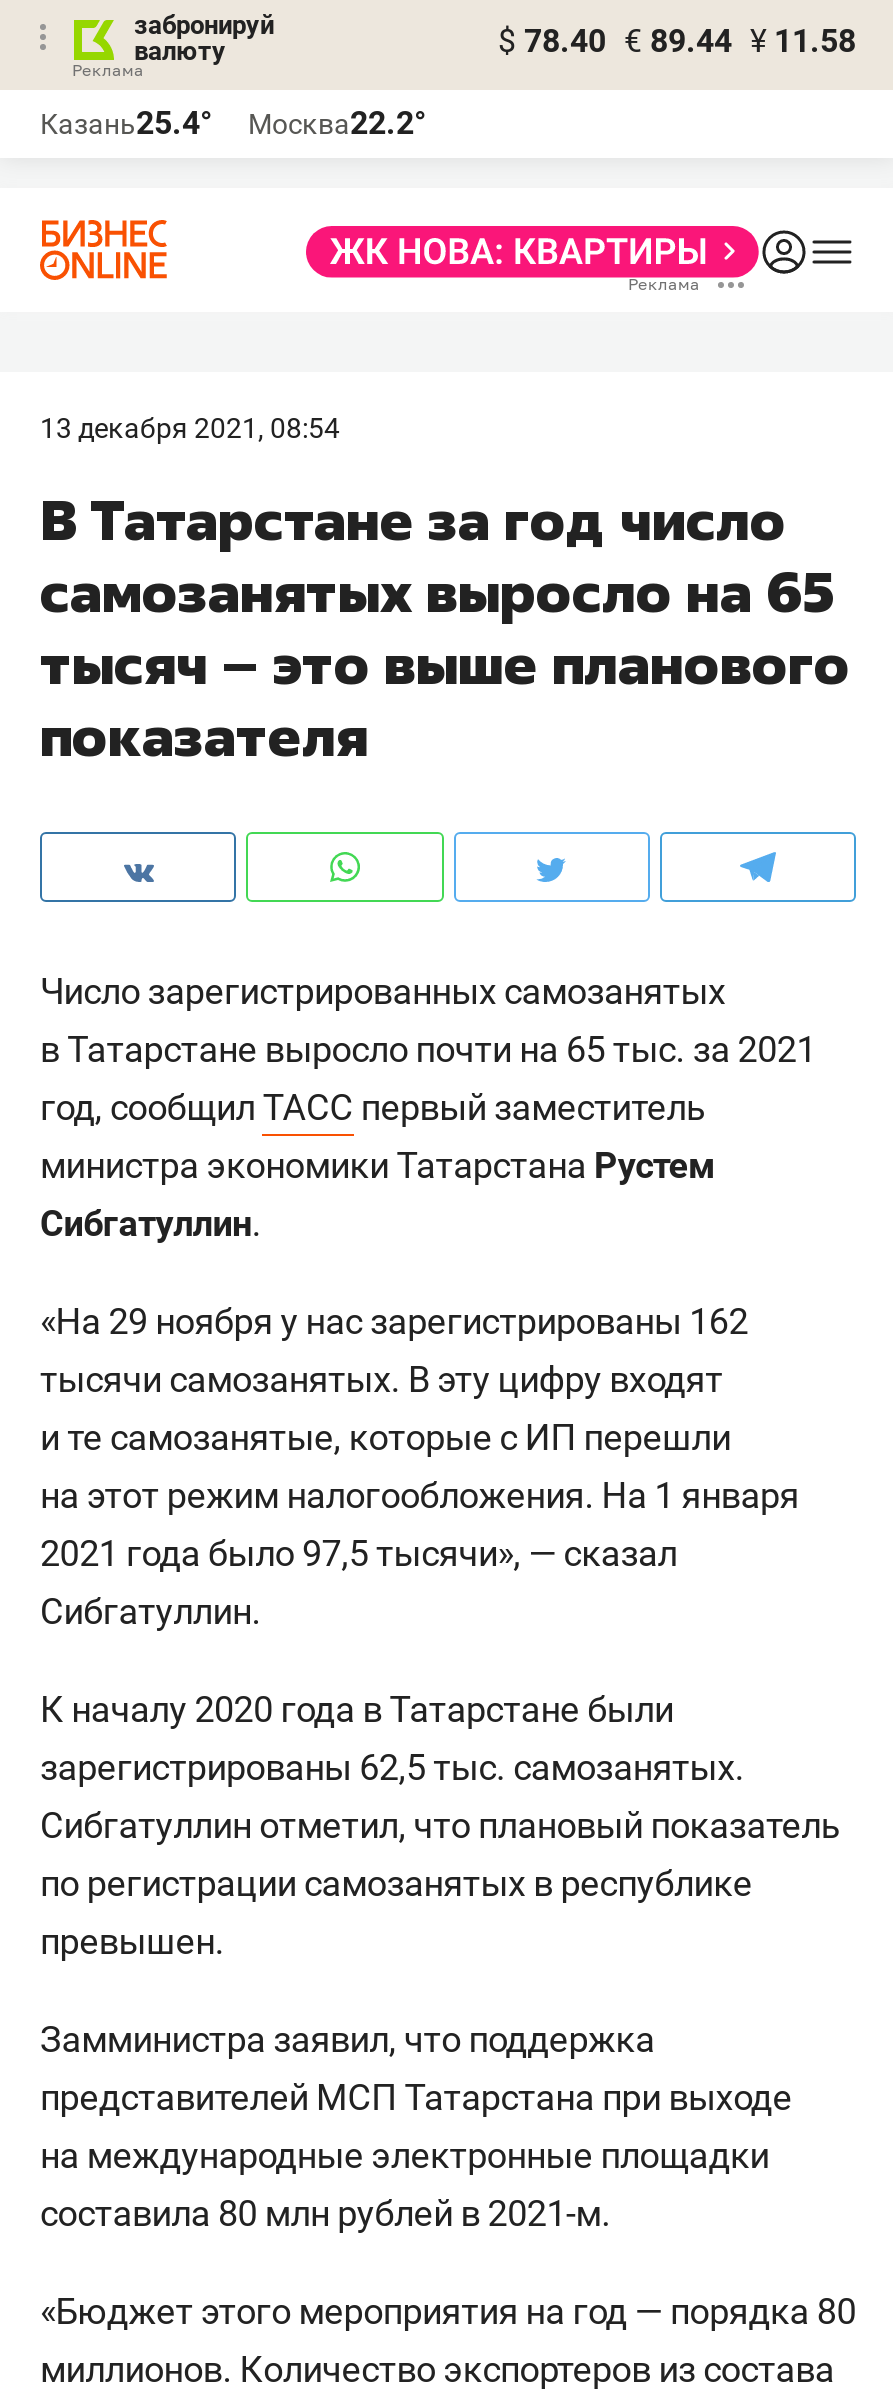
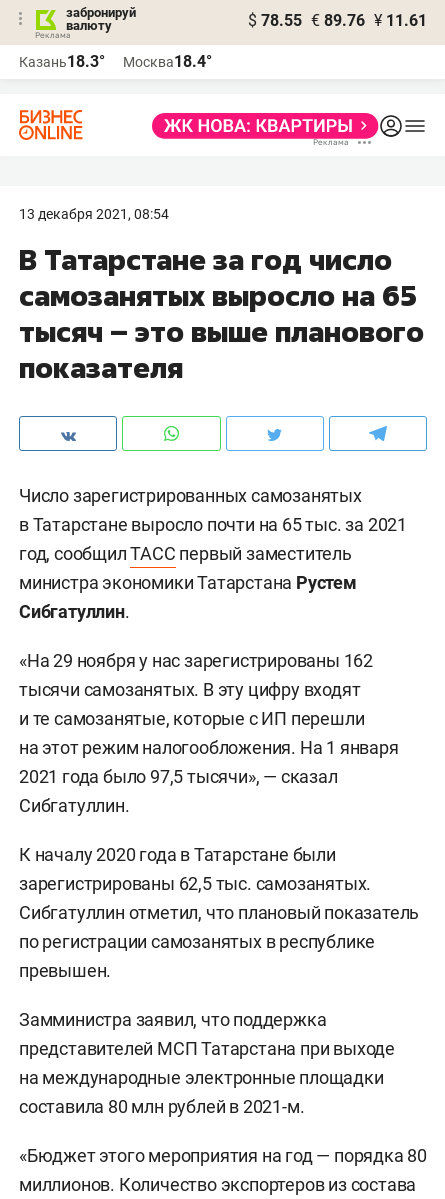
[498,22,856,60] $ 78.40 € 89.44 ¥ 11.58 -> [248,11,427,30] $ 78.55 € 89.76 ¥ 11.61
[40,104,212,142] Казань25.4° -> [19,52,105,71] Казань18.3°
[248,104,426,142] Москва22.2° -> [123,52,212,71] Москва18.4°

